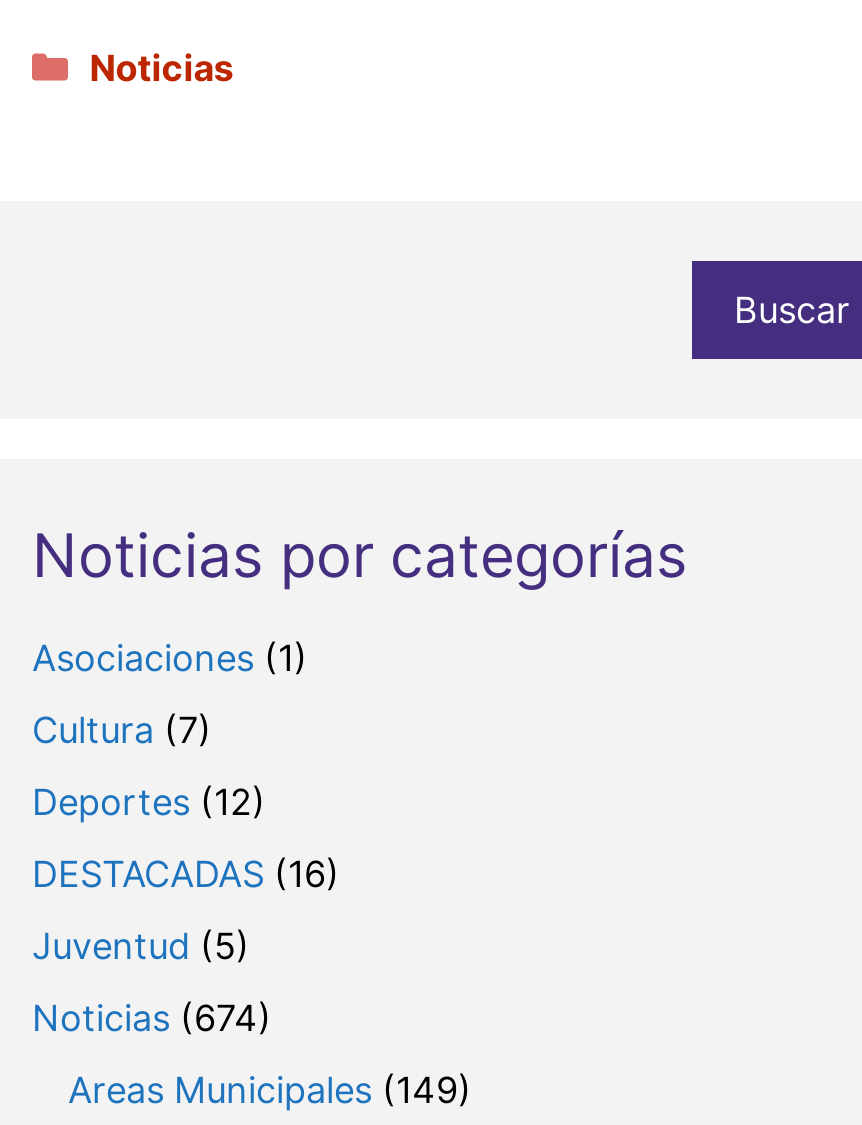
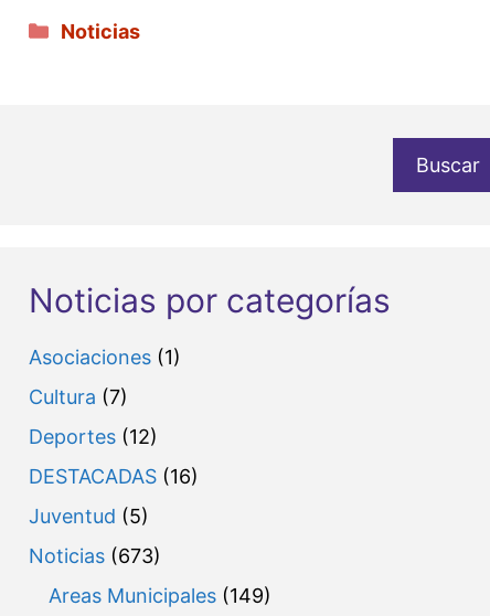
[32,997,272,1039] Noticias (674) -> [29,544,161,567] Noticias (673)

